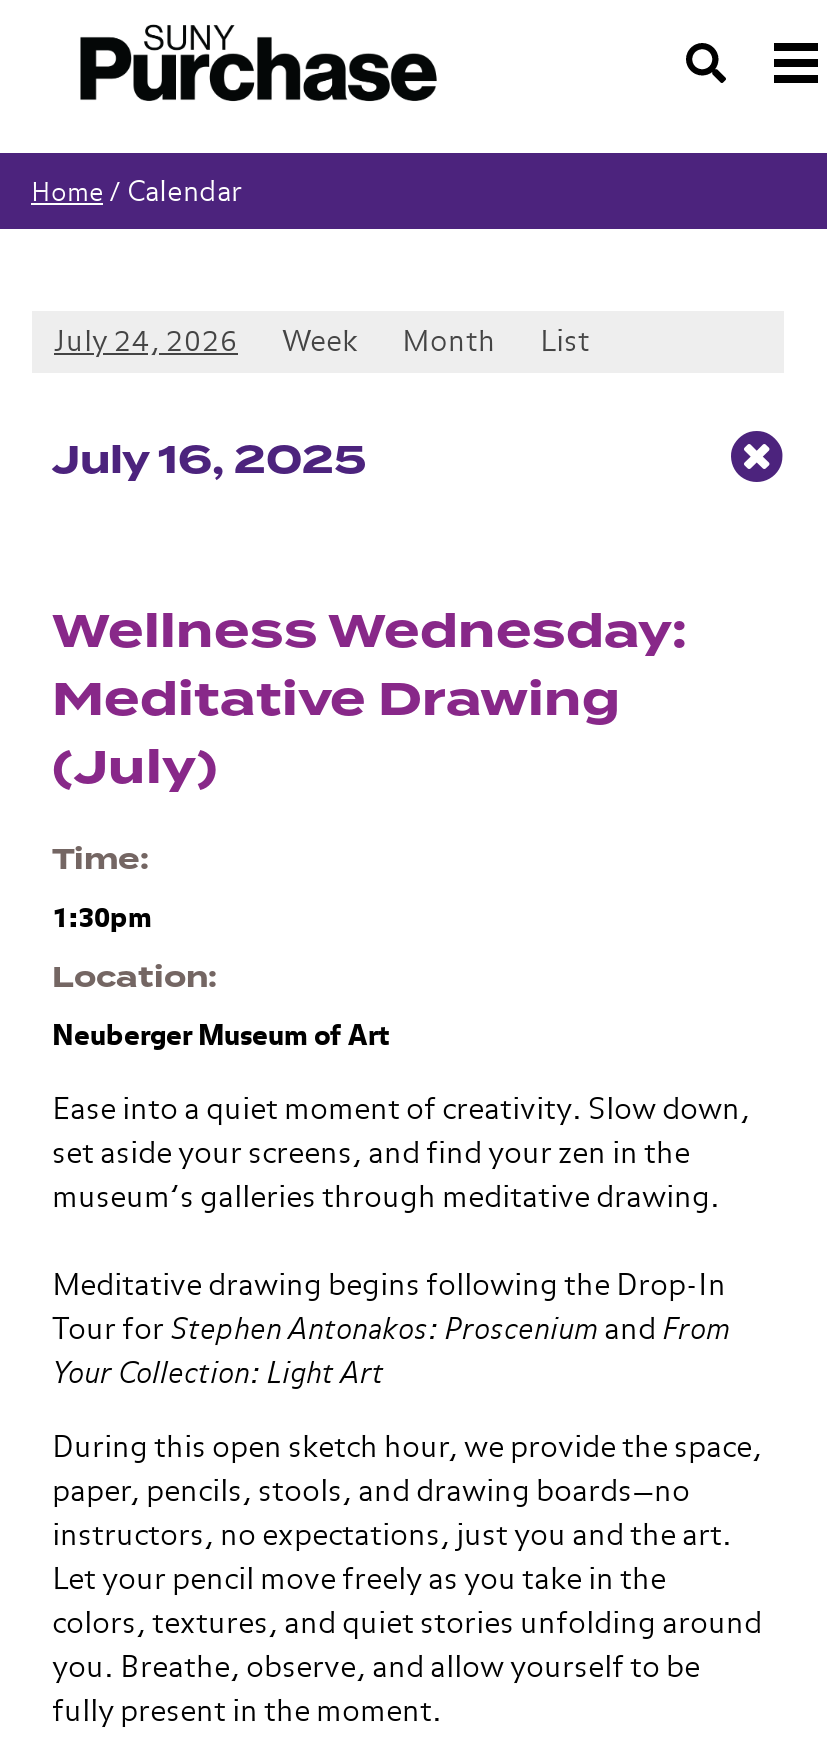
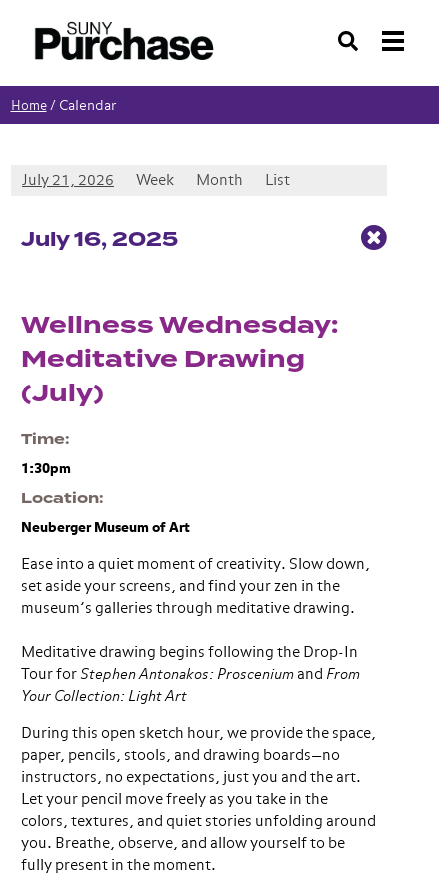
[54,329,590,357] July 24, 2026 Week Month List -> [22,174,290,188] July 21, 2026 Week Month List

